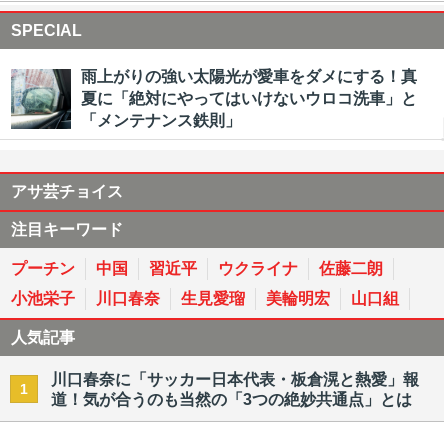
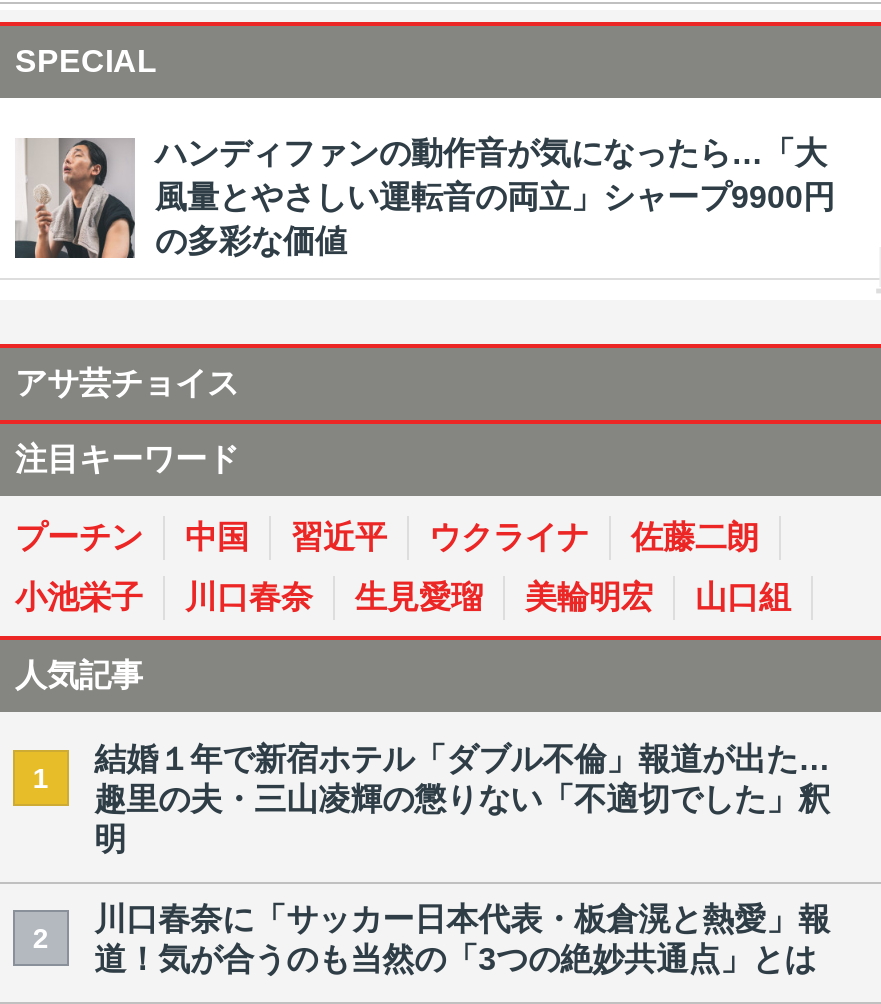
[10,68,417,130] [image] | 雨上がりの強い太陽光が愛車をダメにする！真 | 夏に「絶対にやってはいけないウロコ洗車」と | 「メンテナンス鉄則」 -> [13,136,835,260] [image] | ハンディファンの動作音が気になったら…「大 | 風量とやさしい運転音の両立」シャープ9900円 | の多彩な価値
none -> [33,742,830,953] 結婚１年で新宿ホテル「ダブル不倫」報道が出た… | 趣里の夫・三山凌輝の懲りない「不適切でした」釈 | 明 | 2

